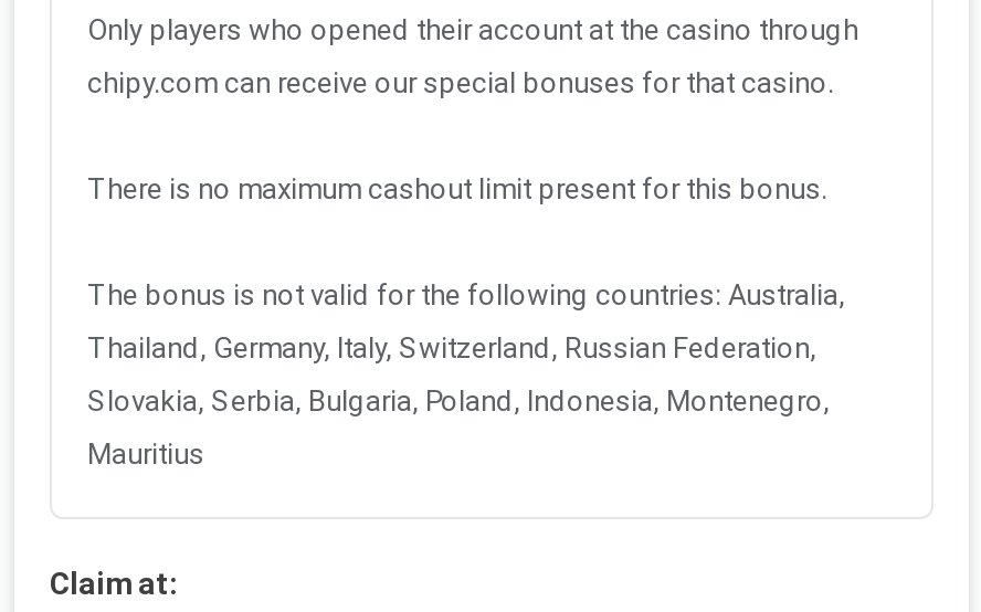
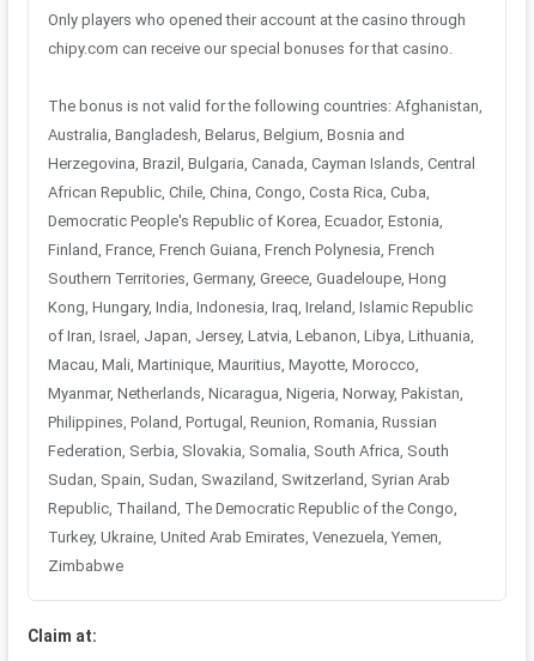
[87,172,845,470] There is no maximum cashout limit present for this bonus. | The bonus is not valid for the following countries: Australia, | Thailand, Germany, Italy, Switzerland, Russian Federation, | Slovakia, Serbia, Bulgaria, Poland, Indonesia, Montenegro, | Mauritius -> [48,97,483,575] The bonus is not valid for the following countries: Afghanistan, | Australia, Bangladesh, Belarus, Belgium, Bosnia and | Herzegovina, Brazil, Bulgaria, Canada, Cayman Islands, Central | African Republic, Chile, China, Congo, Costa Rica, Cuba, | Democratic People's Republic of Korea, Ecuador, Estonia, | Finland, France, French Guiana, French Polynesia, French | Southern Territories, Germany, Greece, Guadeloupe, Hong | Kong, Hungary, India, Indonesia, Iraq, Ireland, Islamic Republic | of Iran, Israel, Japan, Jersey, Latvia, Lebanon, Libya, Lithuania, | Macau, Mali, Martinique, Mauritius, Mayotte, Morocco, | Myanmar, Netherlands, Nicaragua, Nigeria, Norway, Pakistan, | Philippines, Poland, Portugal, Reunion, Romania, Russian | Federation, Serbia, Slovakia, Somalia, South Africa, South | Sudan, Spain, Sudan, Swaziland, Switzerland, Syrian Arab | Republic, Thailand, The Democratic Republic of the Congo, | Turkey, Ukraine, United Arab Emirates, Venezuela, Yemen, | Zimbabwe

